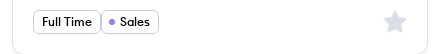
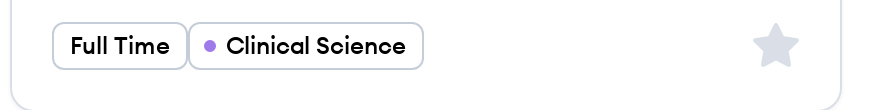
[120,14,150,29] Sales -> [226,30,406,60] Clinical Science

